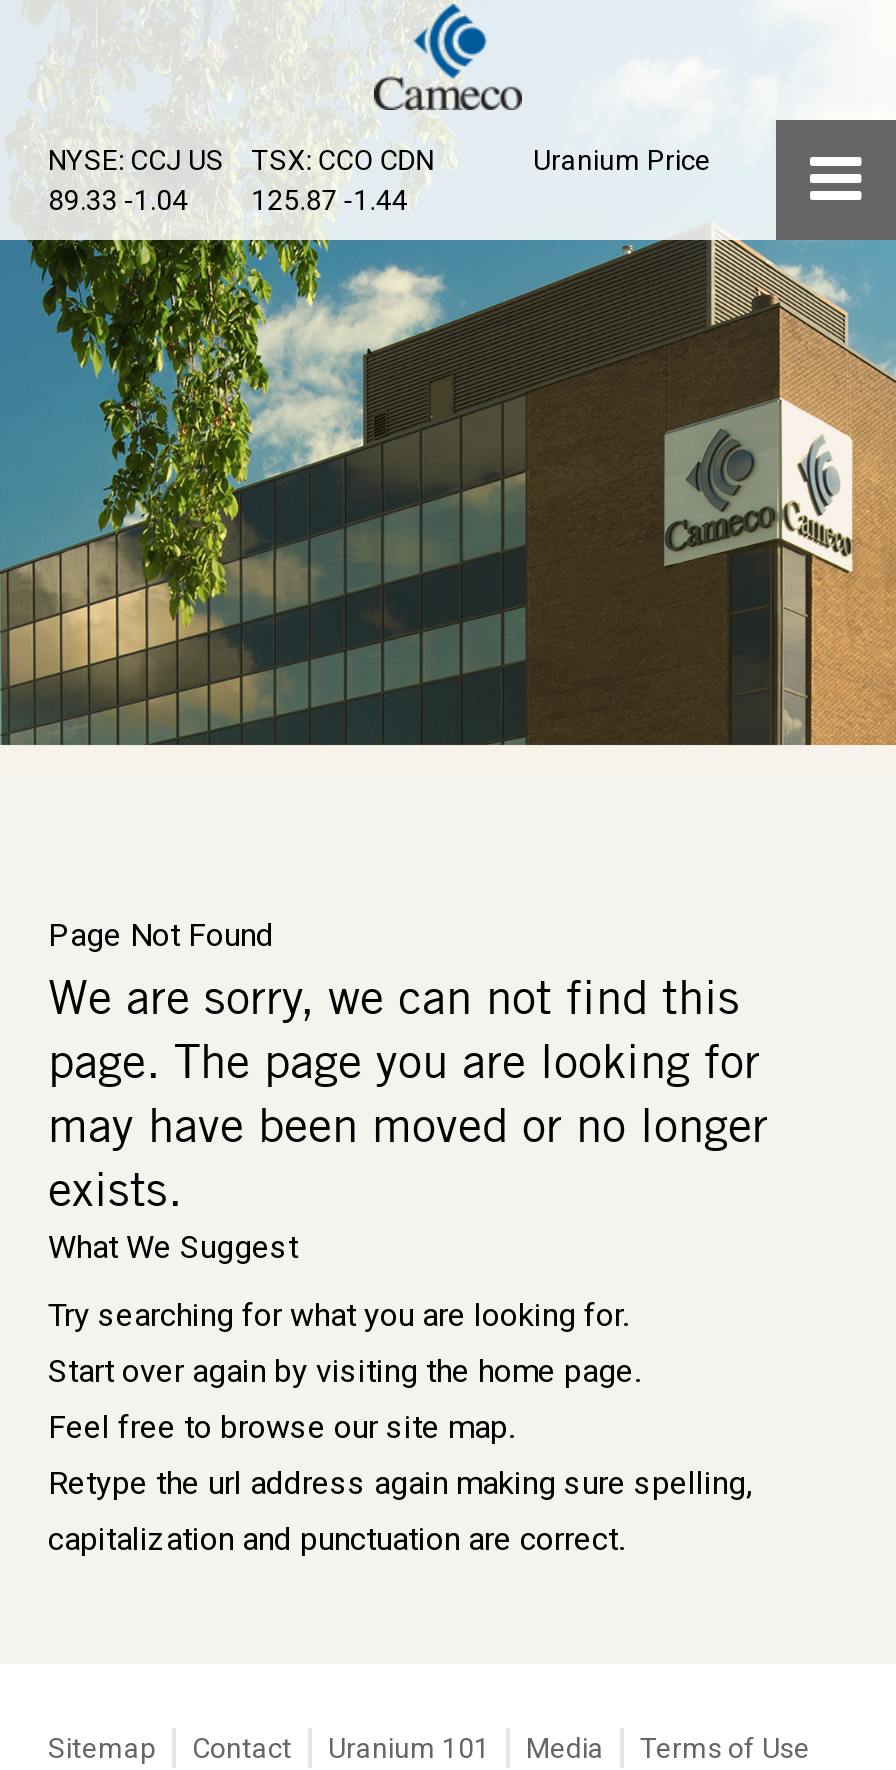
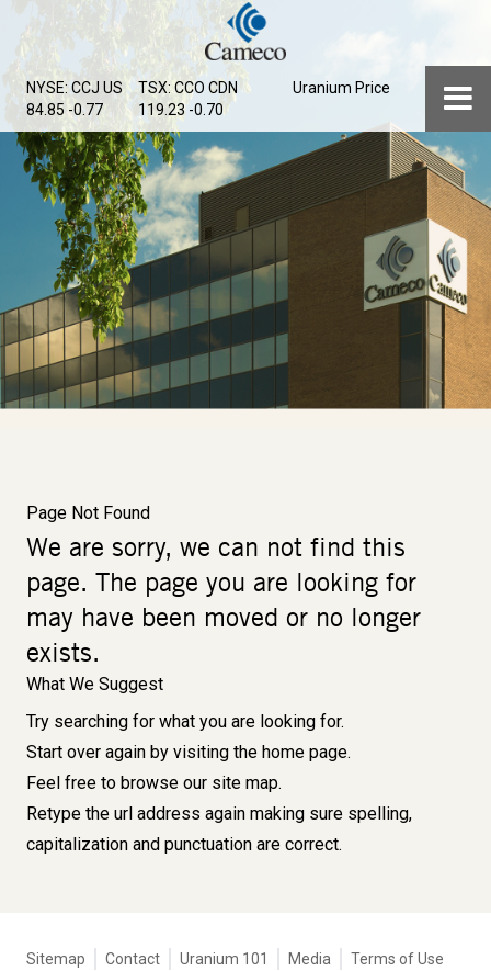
[48,184,188,216] 89.33 -1.04 -> [26,101,103,118] 84.85 -0.77
[252,184,408,216] 125.87 -1.44 -> [138,101,223,118] 119.23 -0.70

